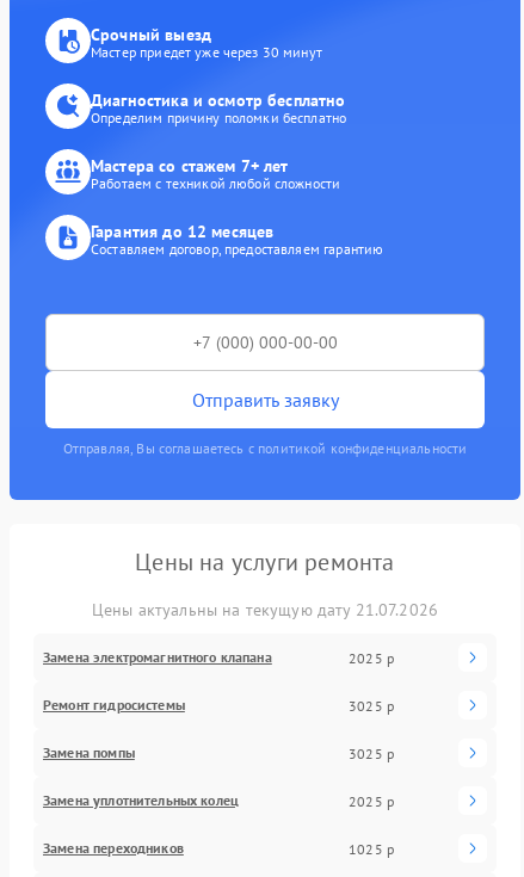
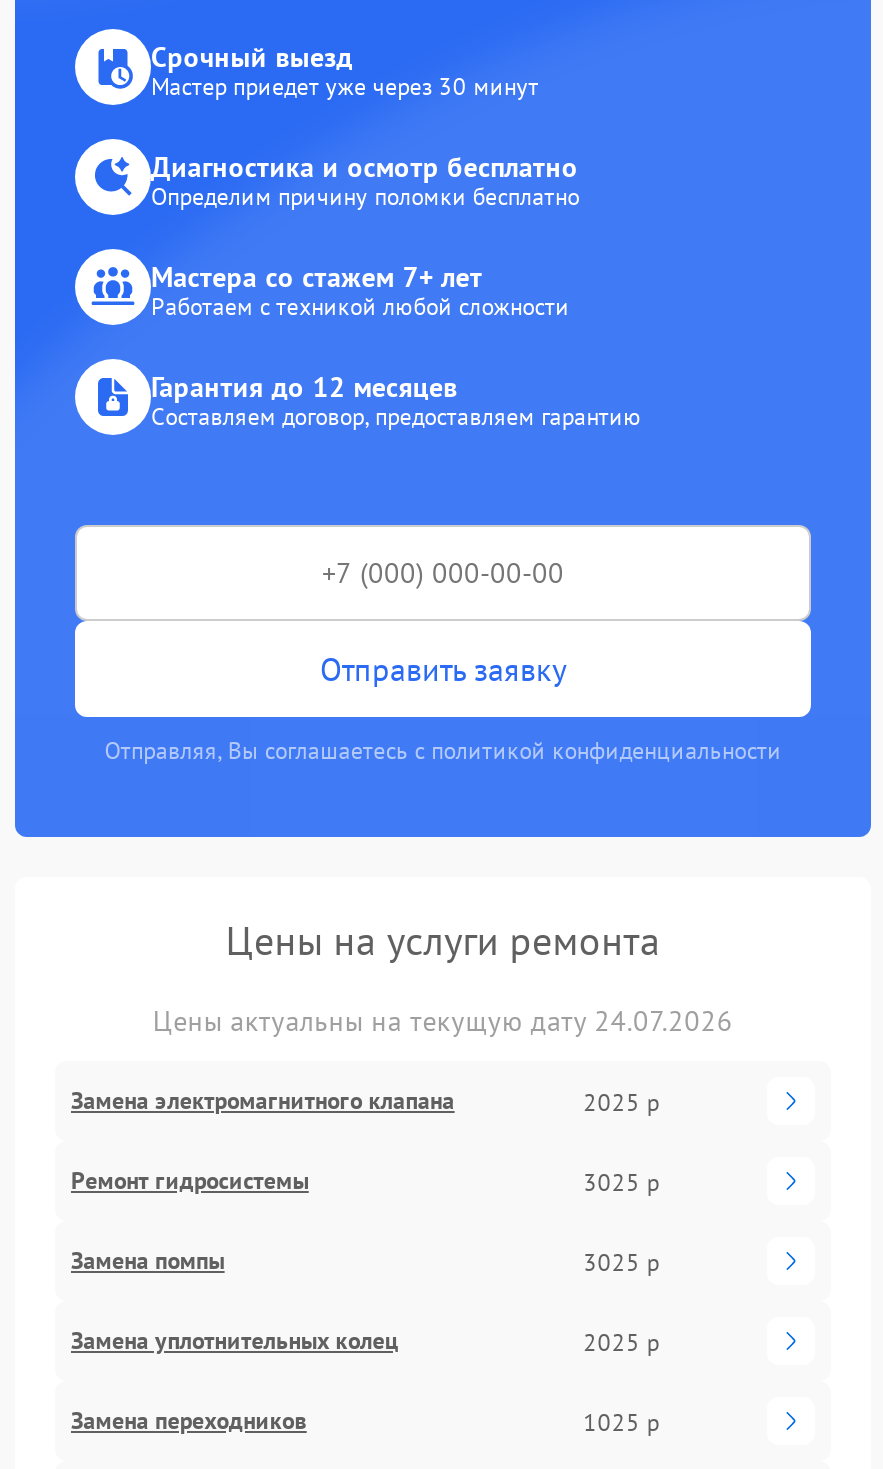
[92,599,438,621] Цены актуальны на текущую дату 21.07.2026 -> [153,1004,733,1040] Цены актуальны на текущую дату 24.07.2026

